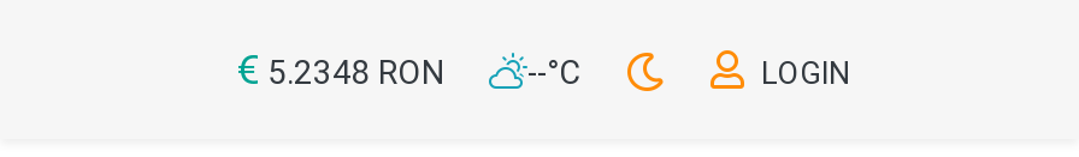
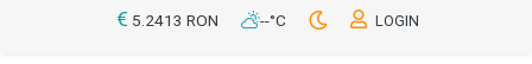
[267,53,443,91] 5.2348 RON -> [132,11,218,30] 5.2413 RON

